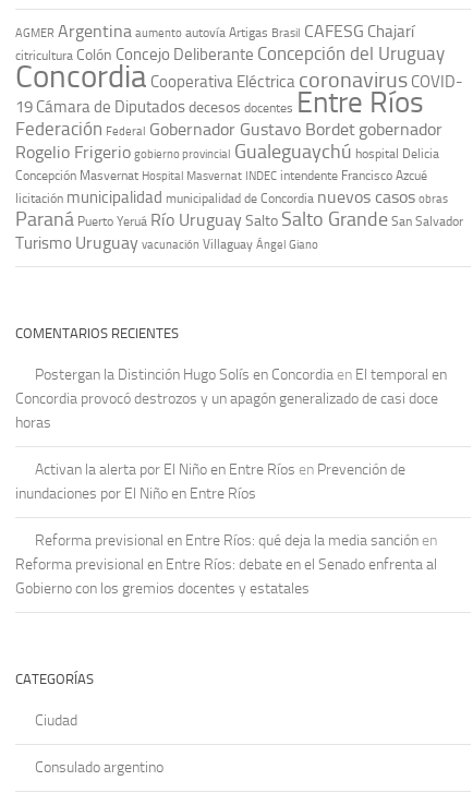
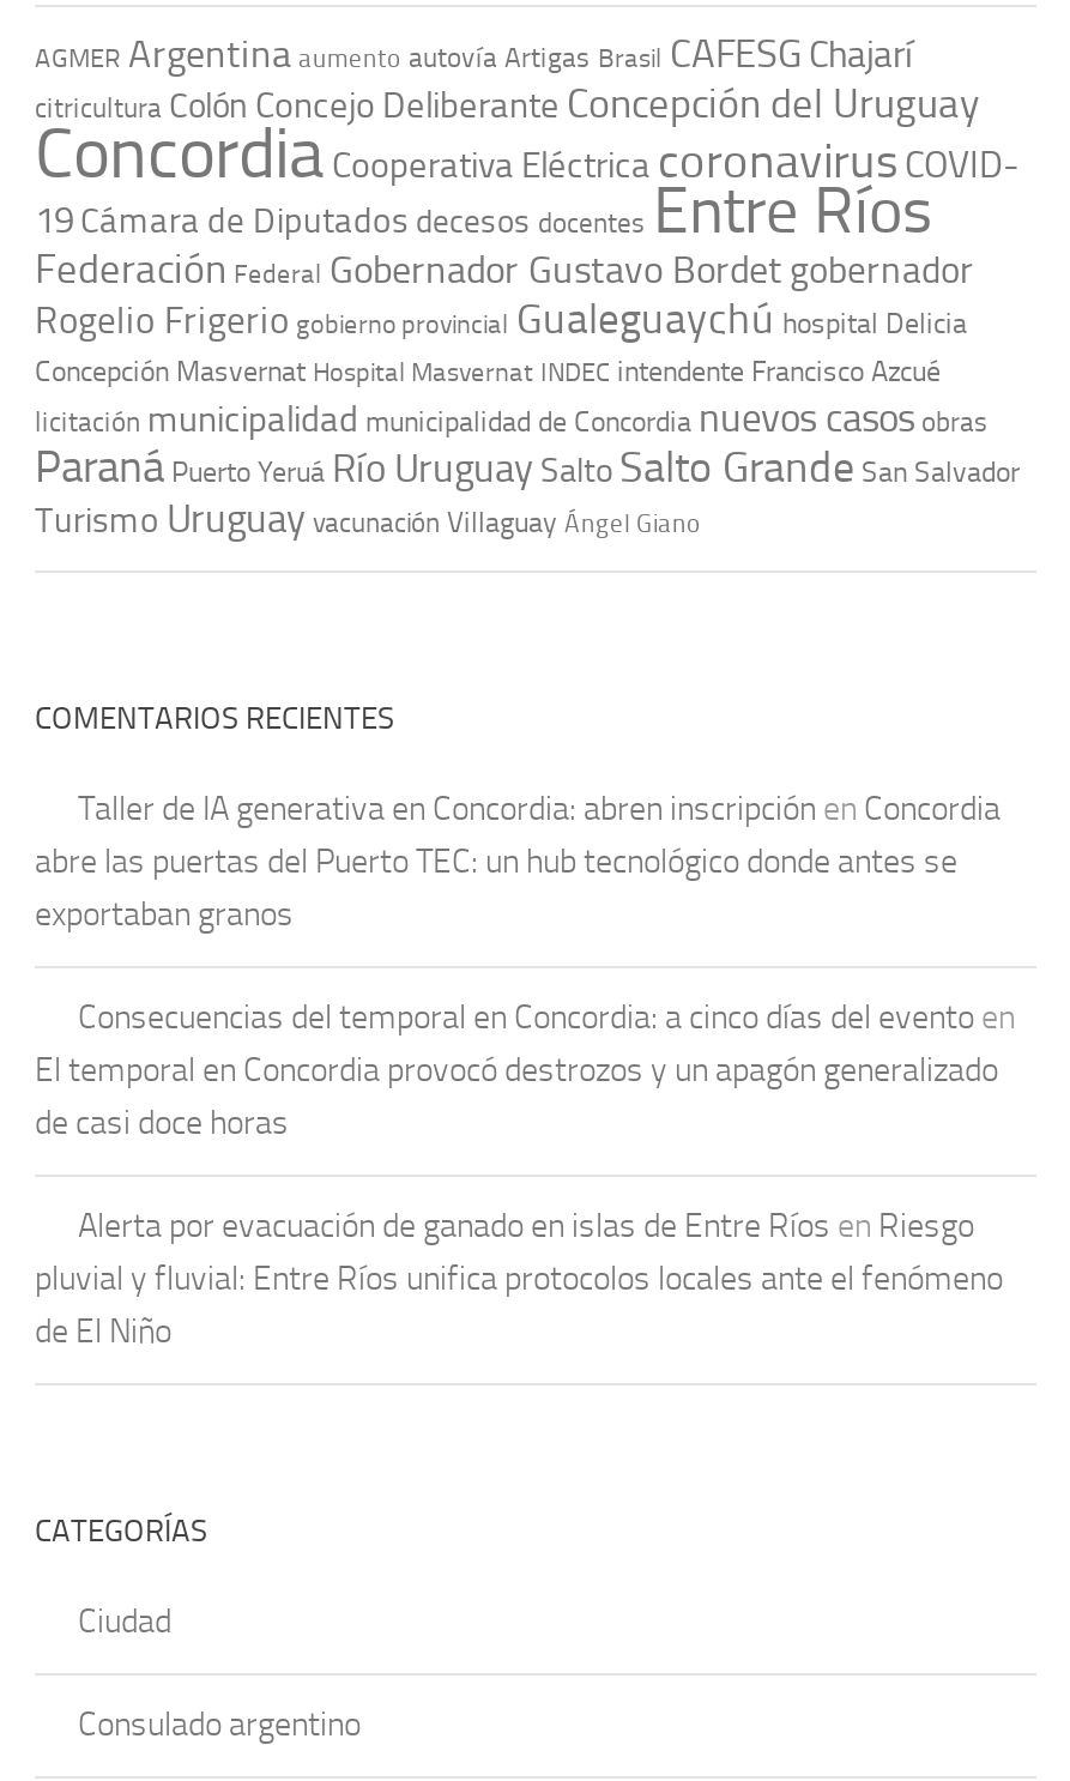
[15,365,447,432] Postergan la Distinción Hugo Solís en Concordia en El temporal en | Concordia provocó destrozos y un apagón generalizado de casi doce | horas -> [35,788,1001,934] Taller de IA generativa en Concordia: abren inscripción en Concordia | abre las puertas del Puerto TEC: un hub tecnológico donde antes se | exportaban granos
[15,460,405,503] Activan la alerta por El Niño en Entre Ríos en Prevención de | inundaciones por El Niño en Entre Ríos -> [35,997,1015,1143] Consecuencias del temporal en Concordia: a cinco días del evento en | El temporal en Concordia provocó destrozos y un apagón generalizado | de casi doce horas
[15,531,437,598] Reforma previsional en Entre Ríos: qué deja la media sanción en | Reforma previsional en Entre Ríos: debate en el Senado enfrenta al | Gobierno con los gremios docentes y estatales -> [35,1205,1003,1351] Alerta por evacuación de ganado en islas de Entre Ríos en Riesgo | pluvial y fluvial: Entre Ríos unifica protocolos locales ante el fenómeno | de El Niño

